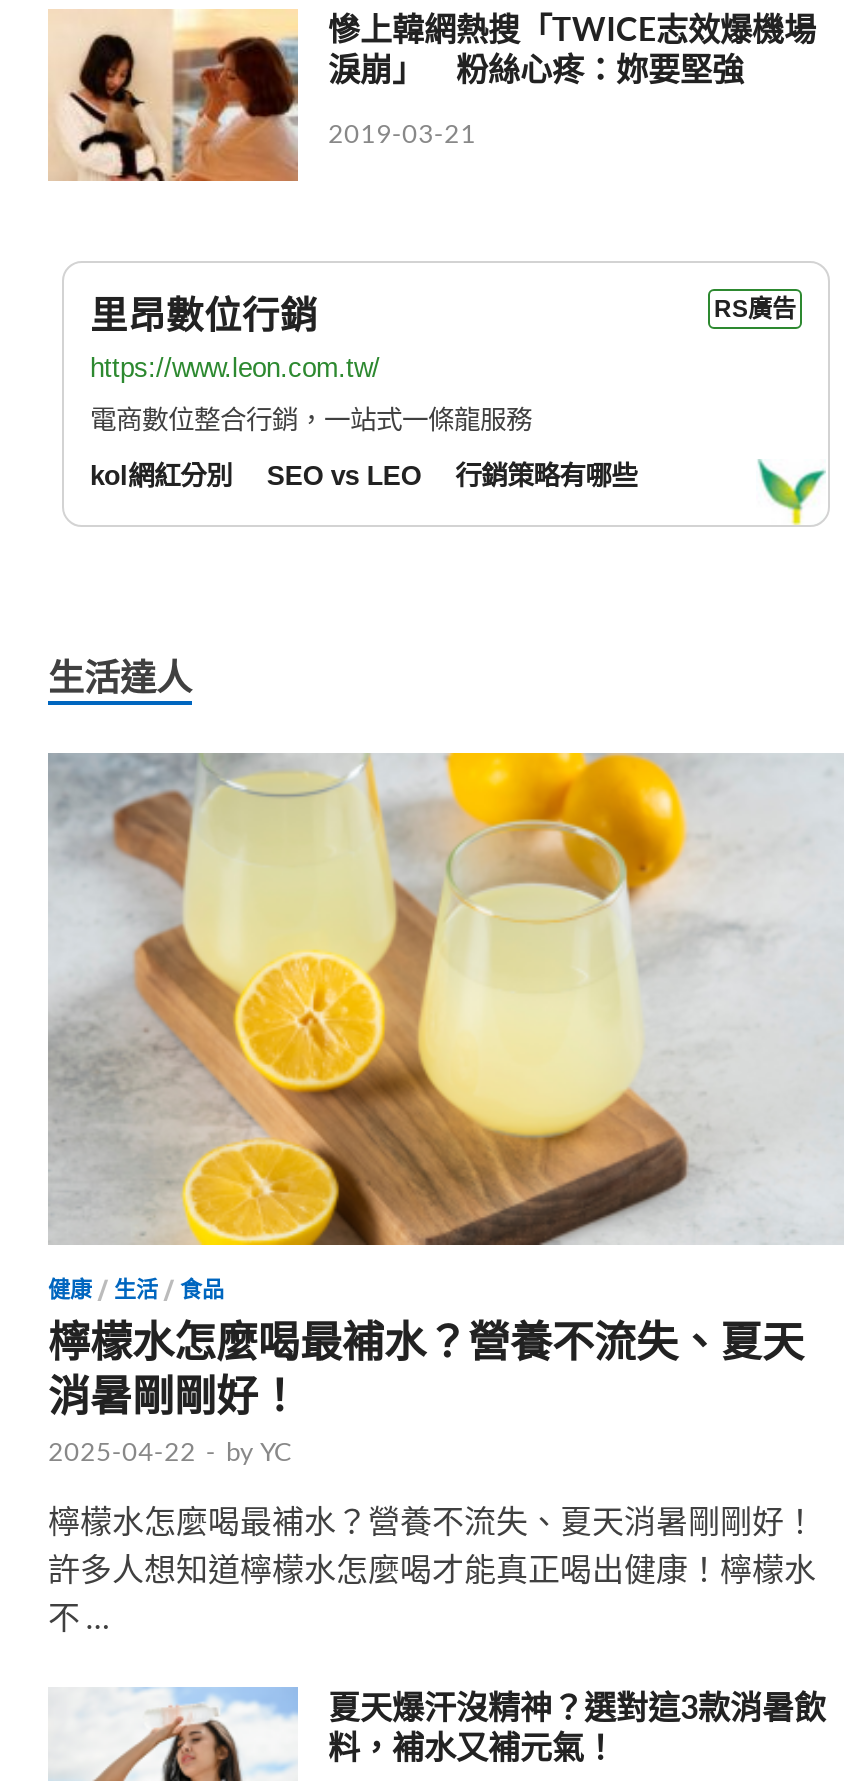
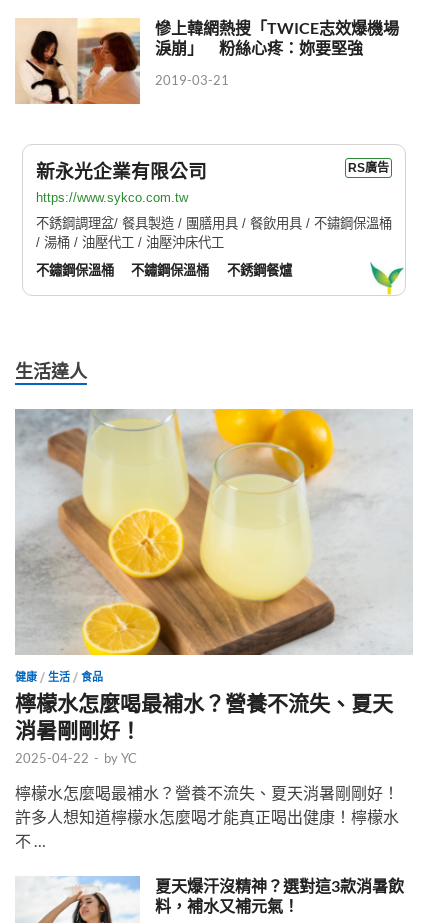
[90,296,318,338] 里昂數位行銷 -> [36,161,207,182] 新永光企業有限公司
[90,354,380,384] https://www.leon.com.tw/ -> [36,190,188,205] https://www.sykco.com.tw
[90,405,532,435] 電商數位整合行銷，一站式一條龍服務 -> [36,216,392,250] 不銹鋼調理盆/ 餐具製造 / 團膳用具 / 餐飲用具 / 不鏽鋼保溫桶 | / 湯桶 / 油壓代工 / 油壓沖床代工
[90,461,637,491] kol網紅分別 | SEO vs LEO | 行銷策略有哪些 -> [36,263,292,278] 不鏽鋼保溫桶 | 不鏽鋼保溫桶 | 不銹鋼餐爐

